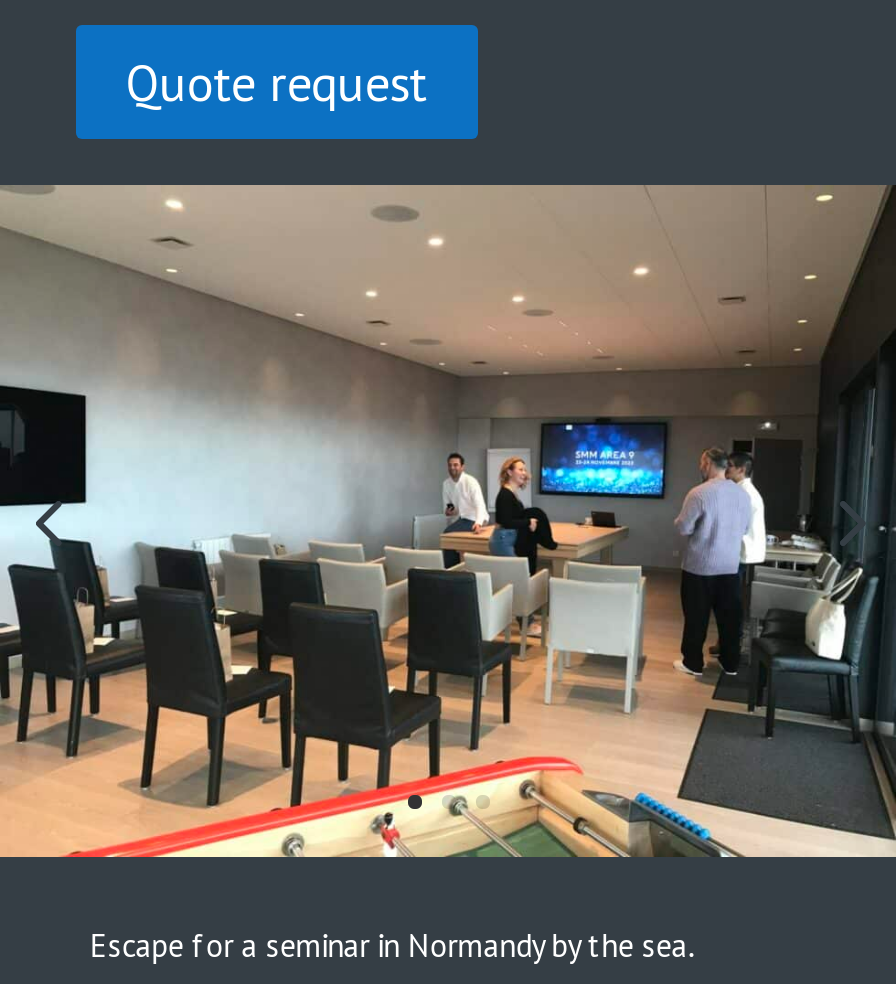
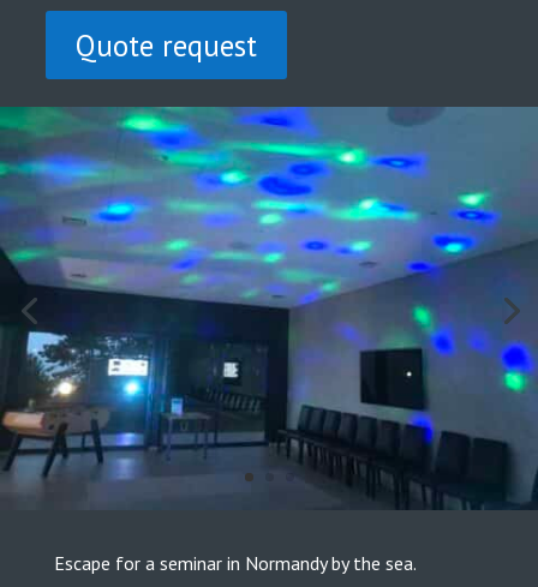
[6,183,890,859] [image] -> [4,106,534,510] [image]

